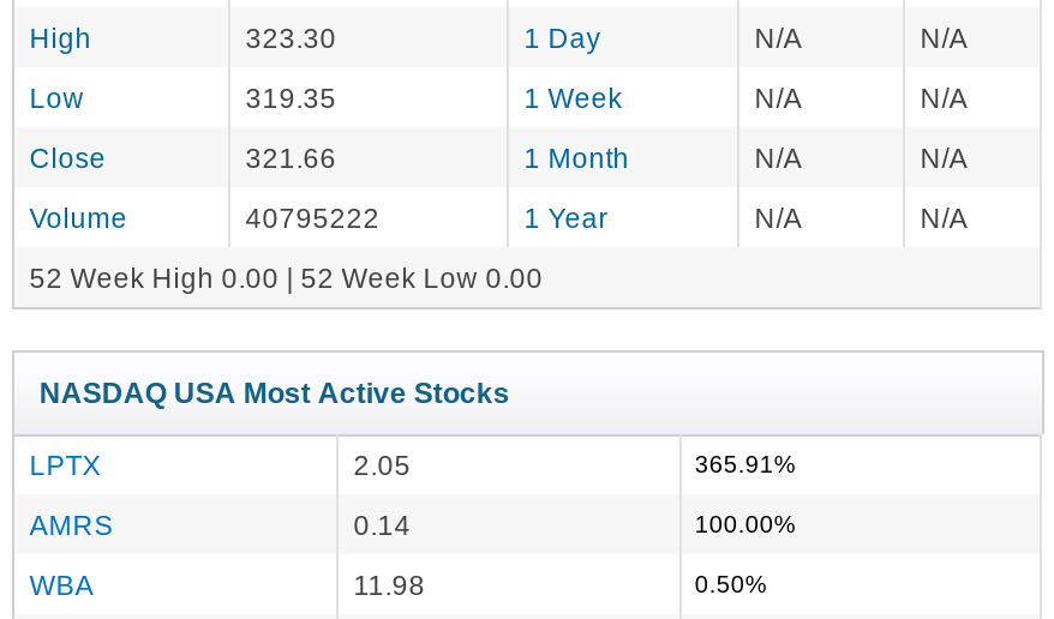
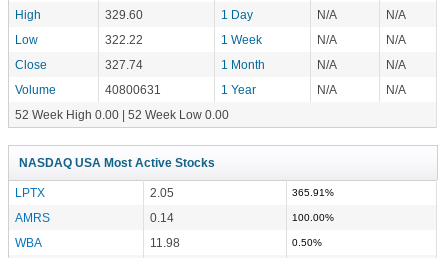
[245,22,337,54] 323.30 -> [105,8,143,21] 329.60
[245,82,337,113] 319.35 -> [105,33,143,46] 322.22
[245,142,337,173] 321.66 -> [105,58,143,71] 327.74
[245,202,380,233] 40795222 -> [105,83,161,96] 40800631

